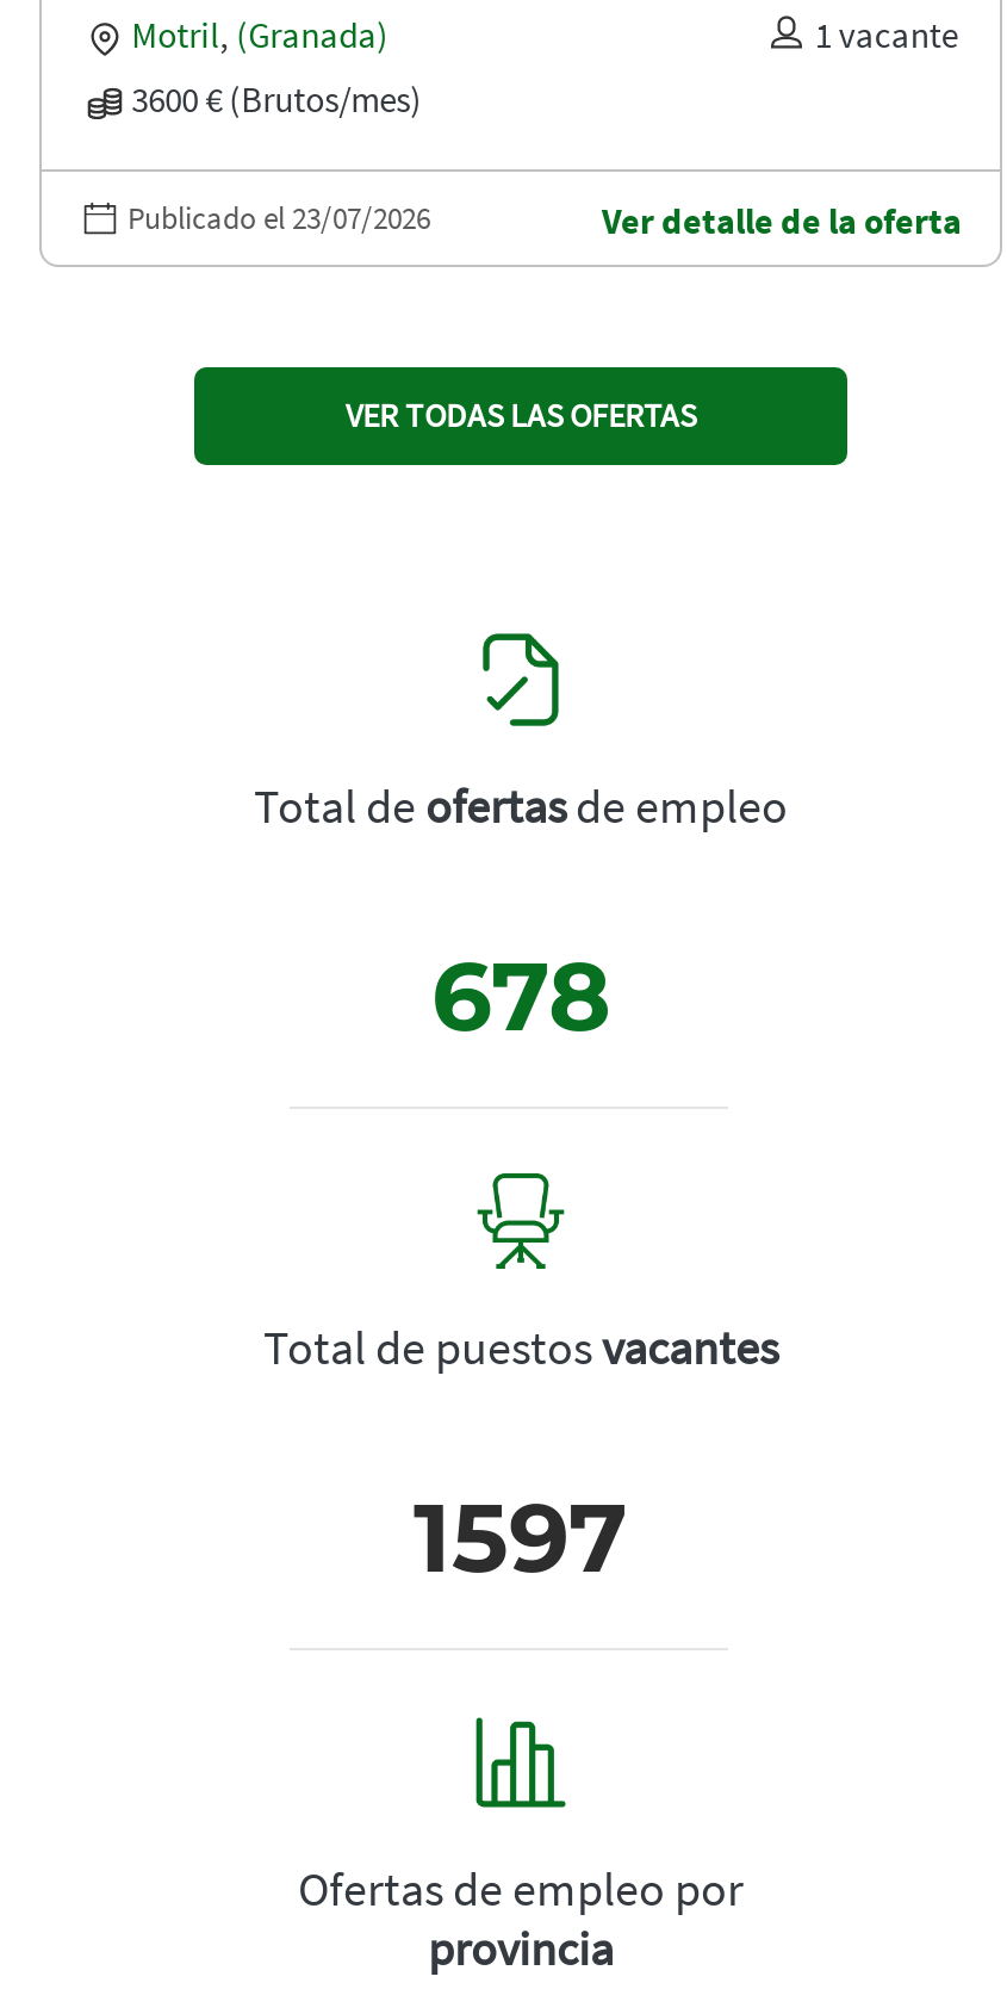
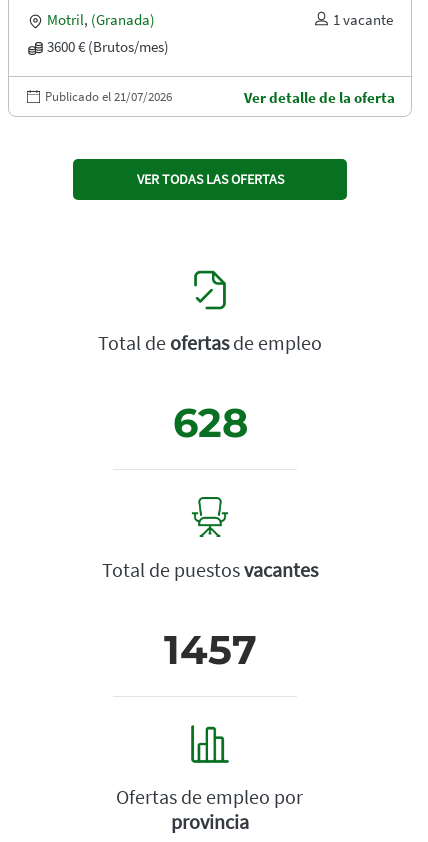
[128,199,430,239] Publicado el 23/07/2026 -> [45,88,172,105] Publicado el 21/07/2026
[431,938,610,1055] 678 -> [172,398,247,447] 628
[414,1479,628,1596] 1597 -> [163,625,256,674] 1457

